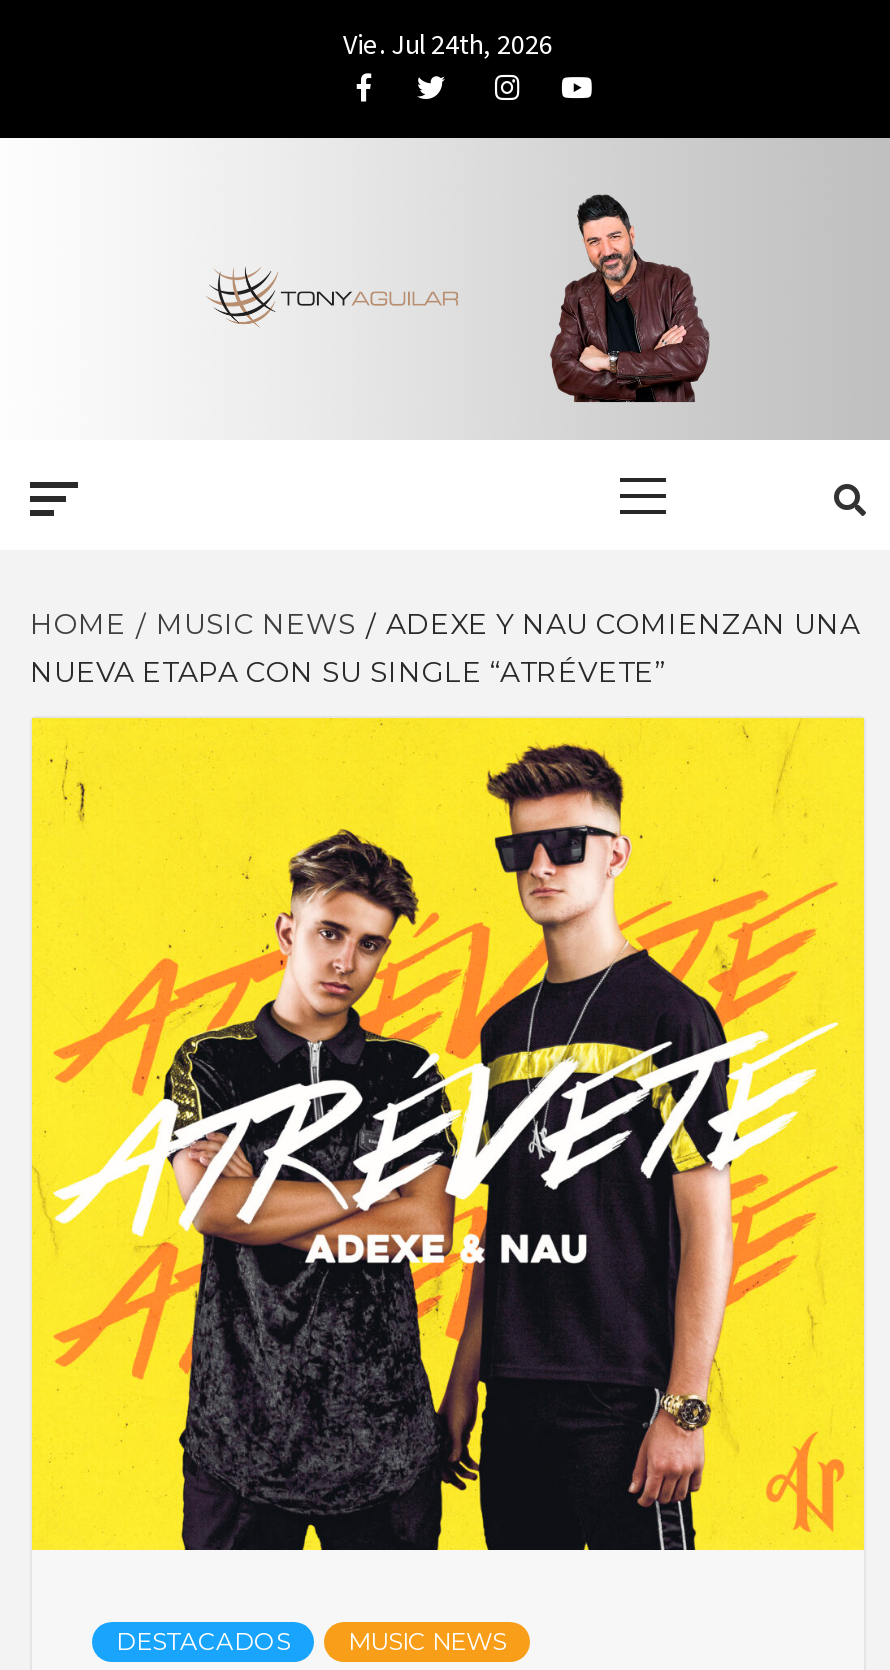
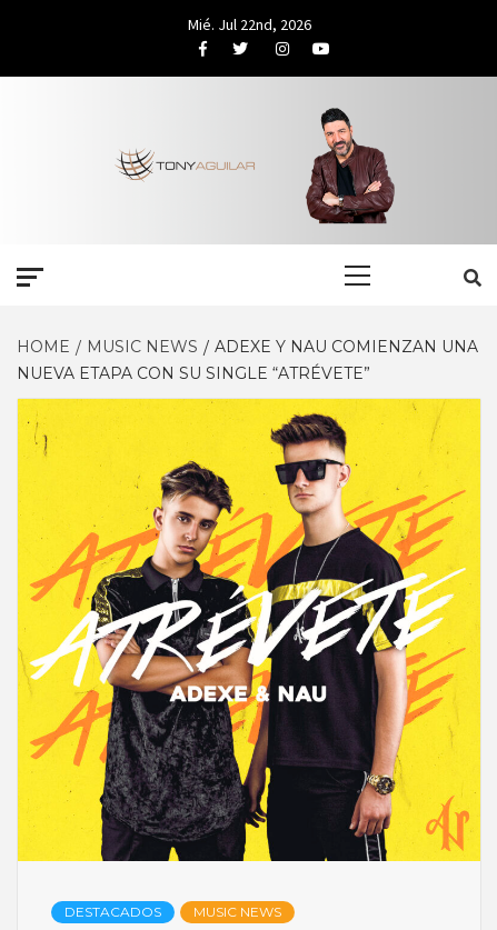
[343,26,553,62] Vie. Jul 24th, 2026 -> [187,14,311,34] Mié. Jul 22nd, 2026

